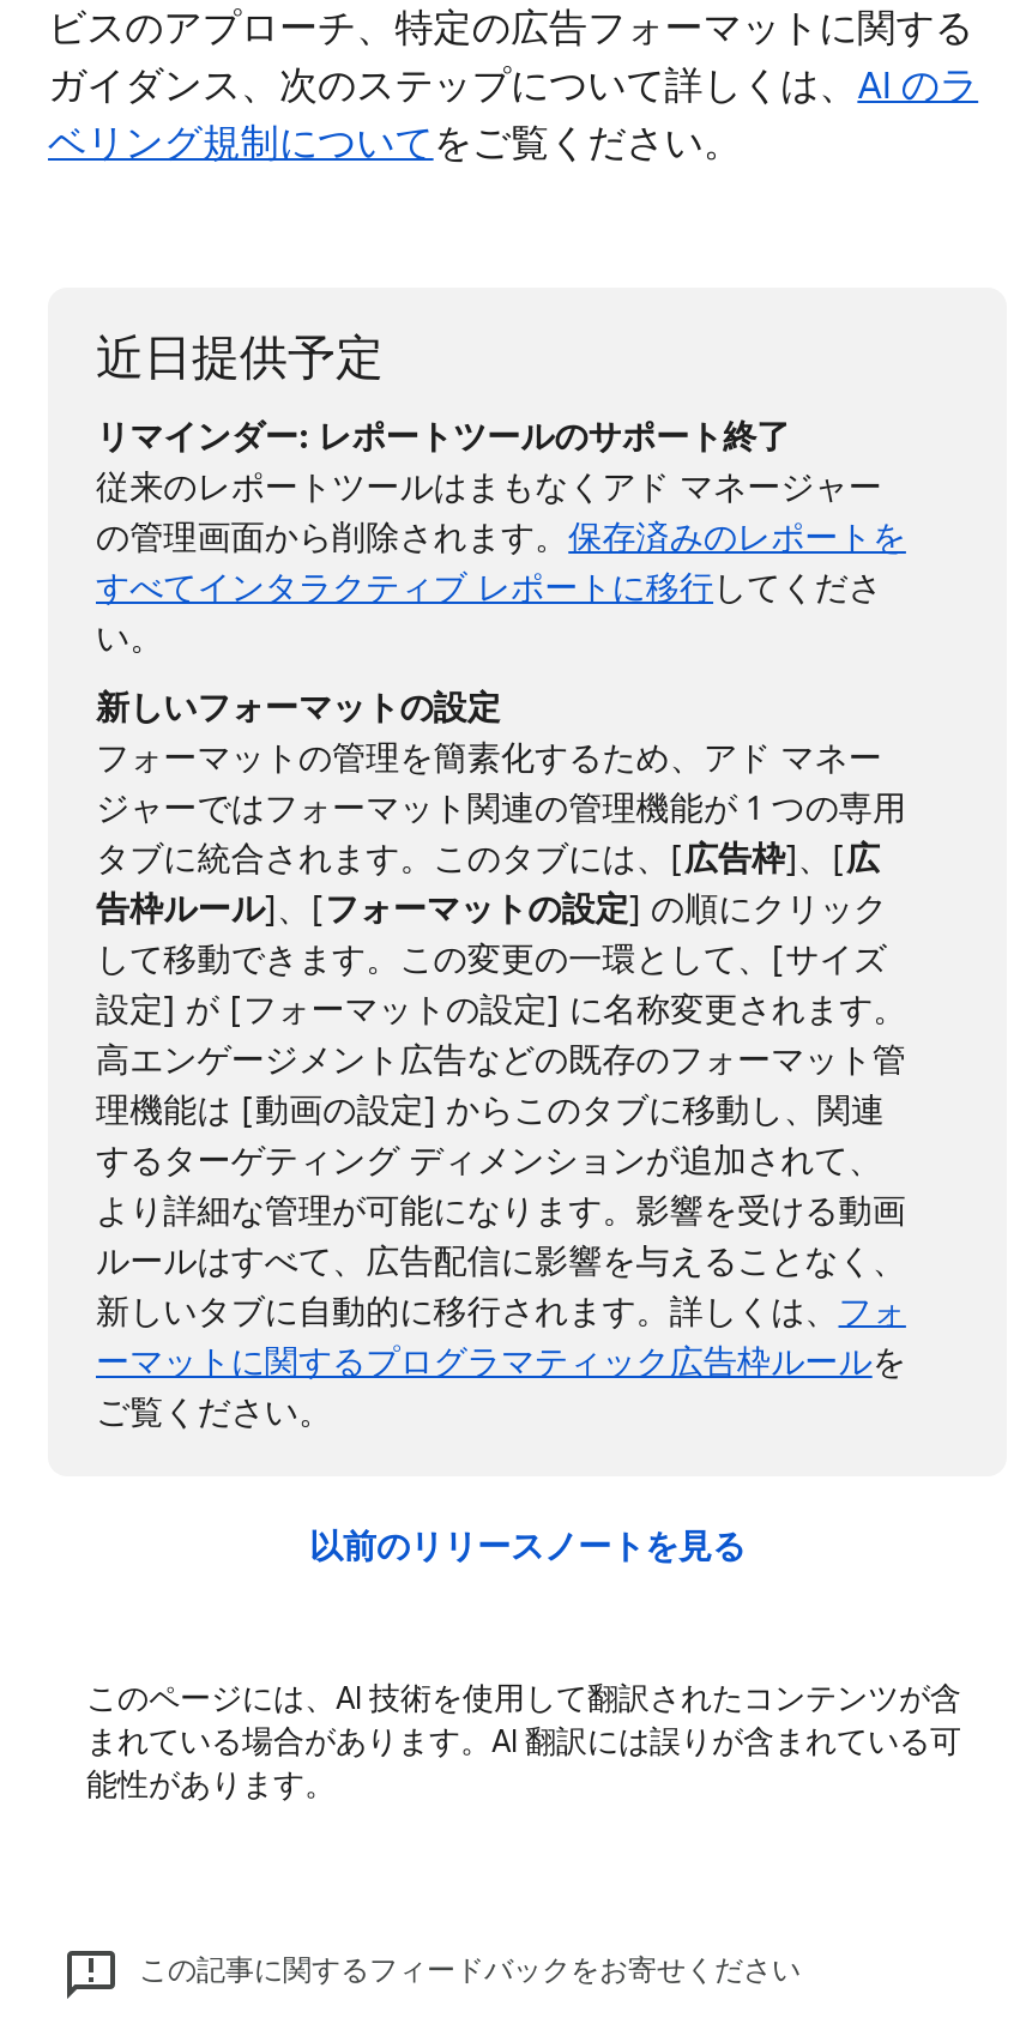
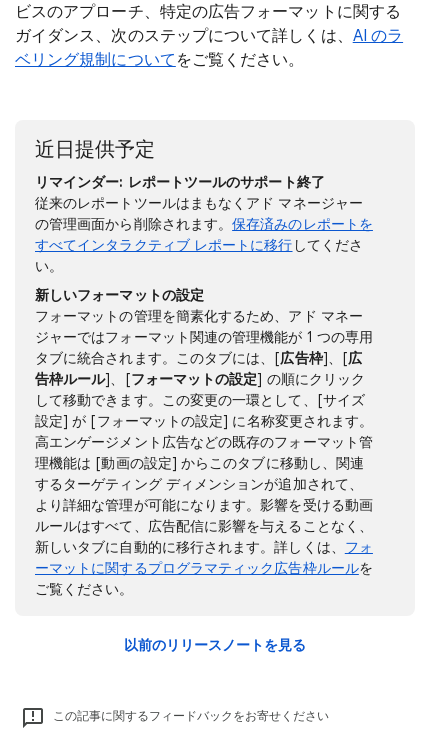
[86,1678,961,1805] このページには、AI 技術を使用して翻訳されたコンテンツが含 | まれている場合があります。AI 翻訳には誤りが含まれている可 | 能性があります。 -> none

